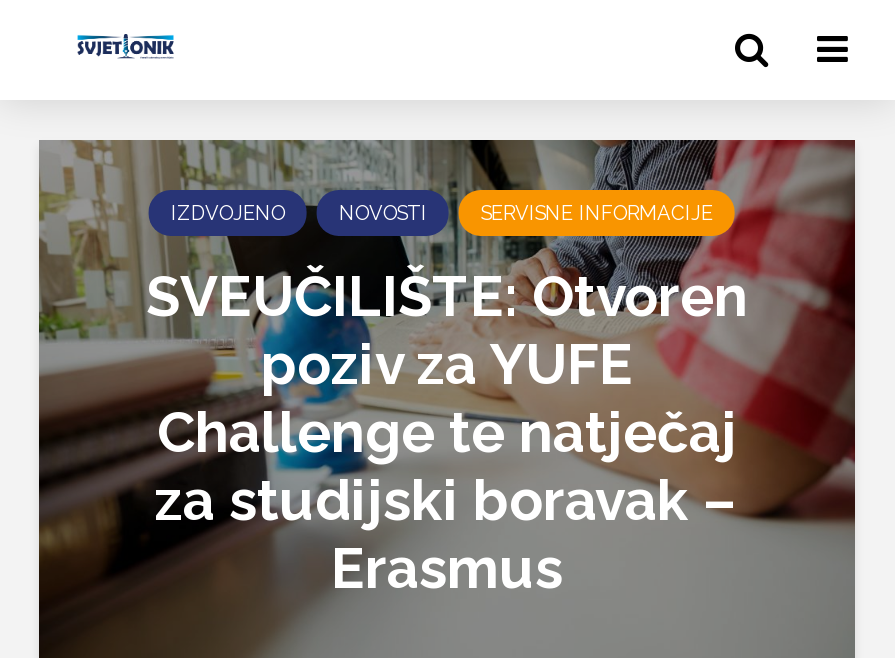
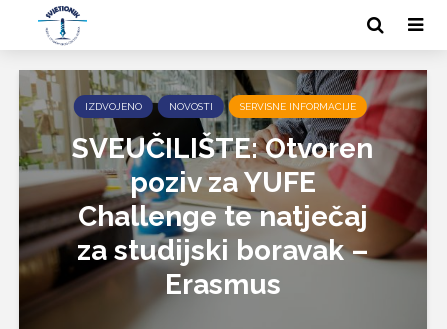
[77,12,175,90] [image] -> [39,5,86,46] [image]

